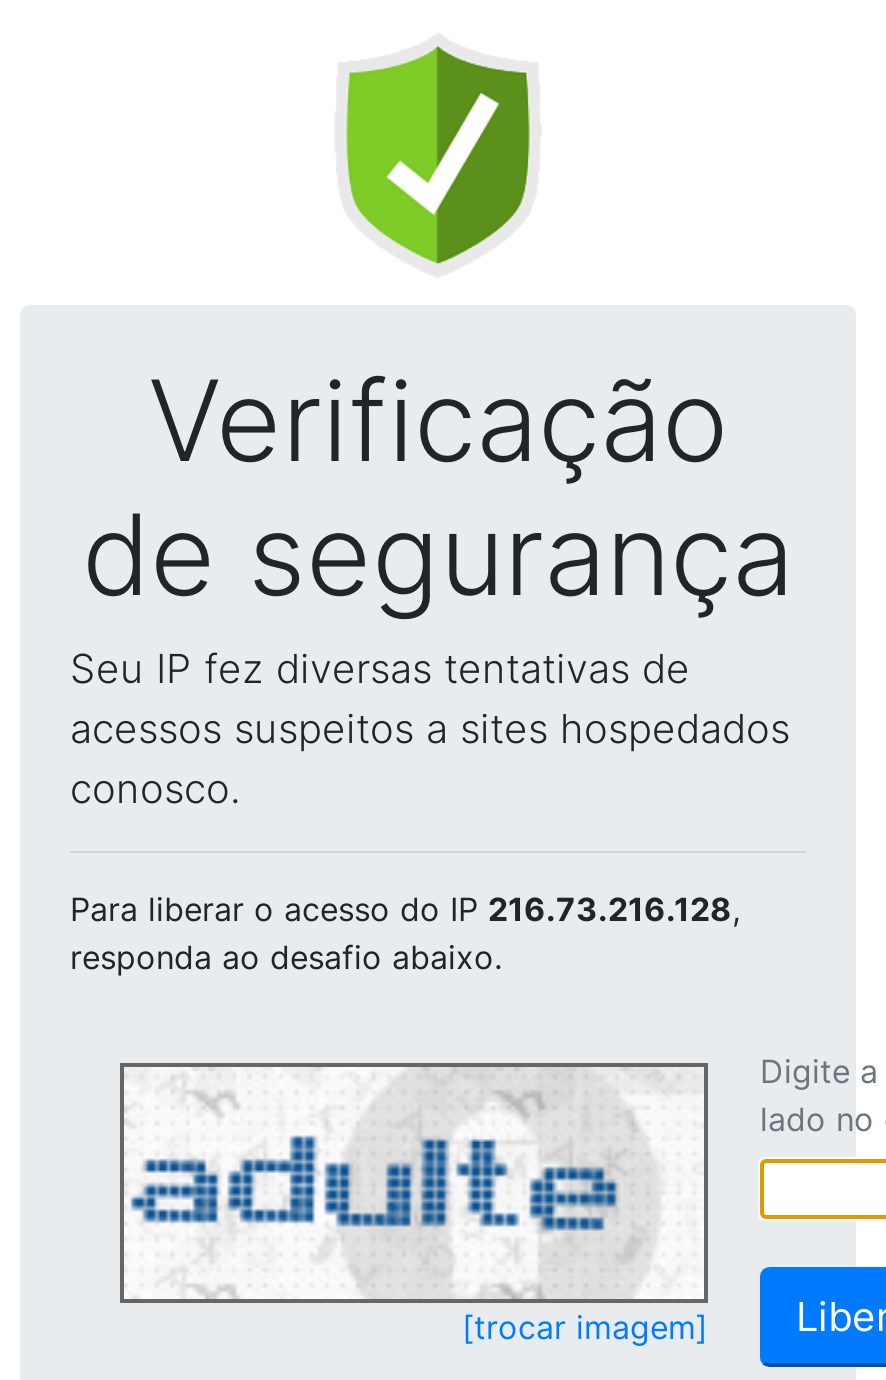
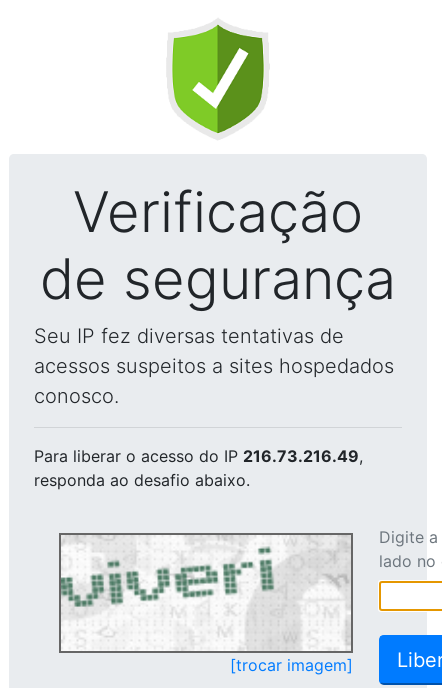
[70,889,740,929] Para liberar o acesso do IP 216.73.216.128, -> [34,446,363,466] Para liberar o acesso do IP 216.73.216.49,
[124,1071,702,1291] [image] -> [60,537,349,645] [image]

